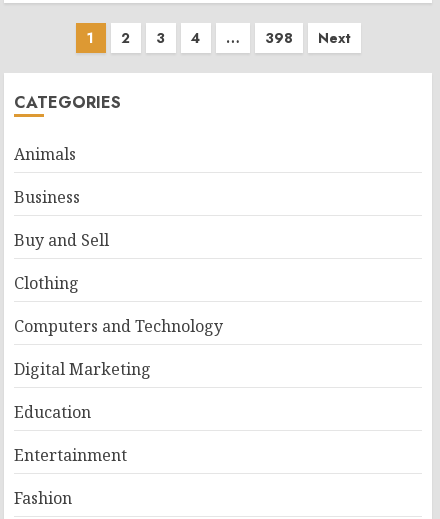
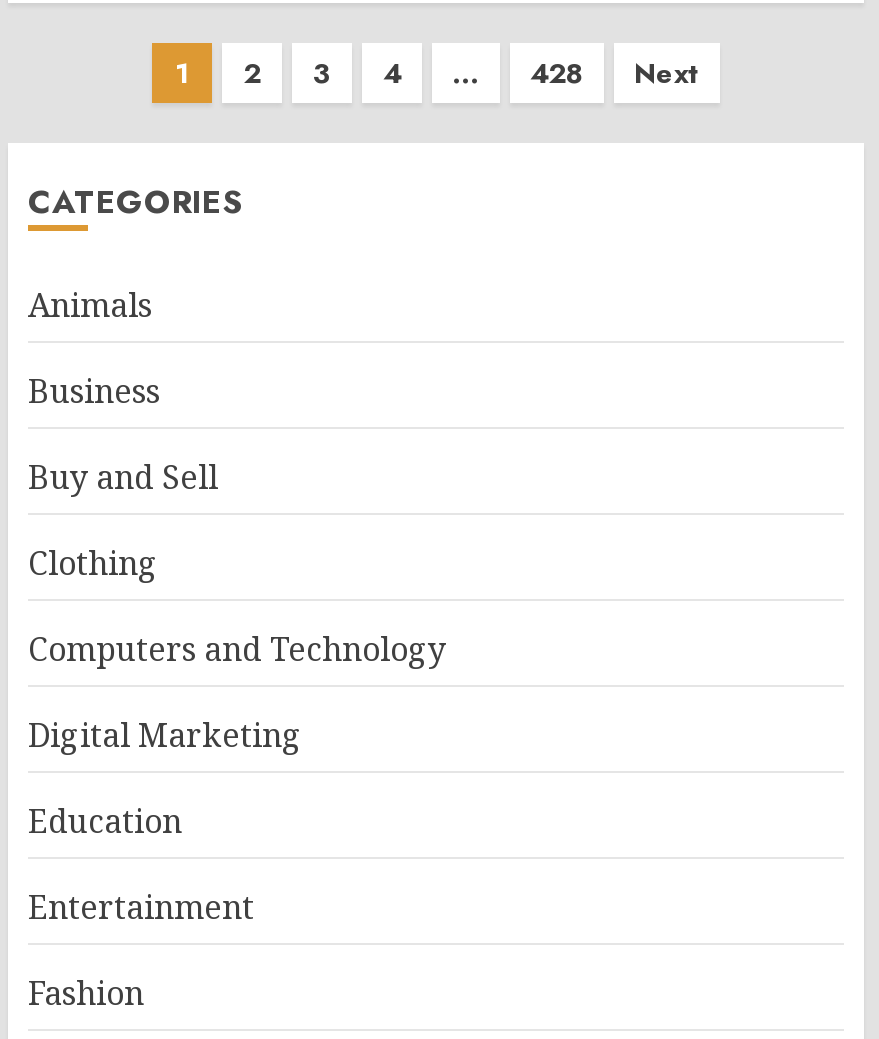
[264,28,292,48] 398 -> [530,53,584,93] 428

